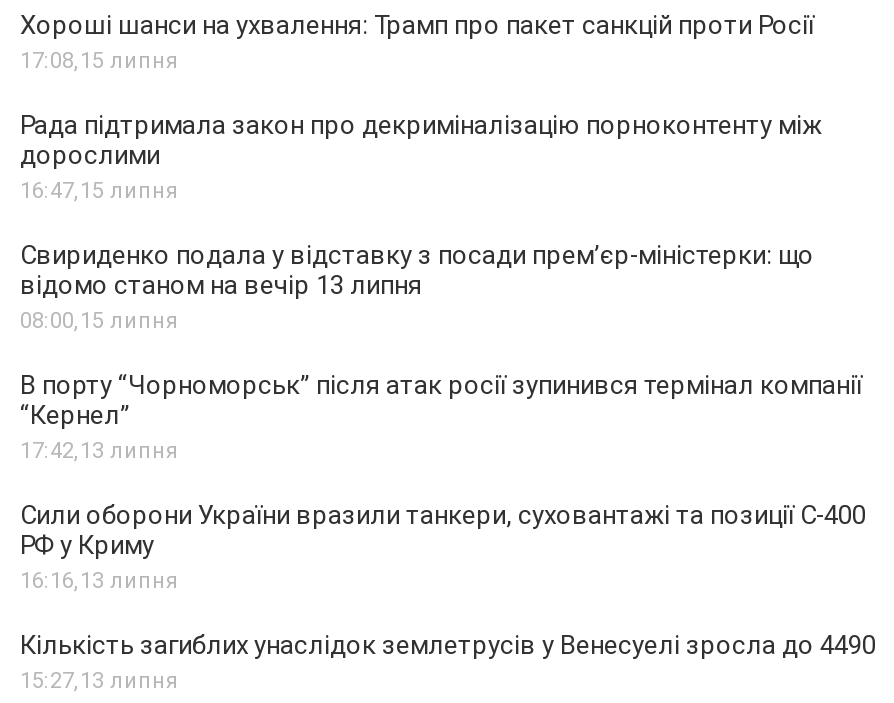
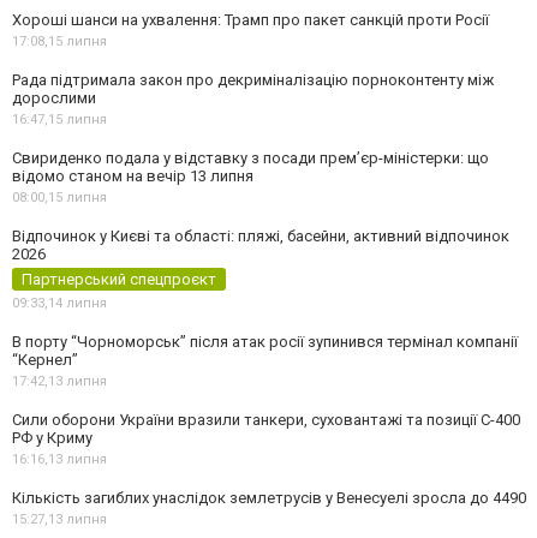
none -> [12,227,509,311] Відпочинок у Києві та області: пляжі, басейни, активний відпочинок | 2026 | Партнерський спецпроєкт | 09:33,14 липня

